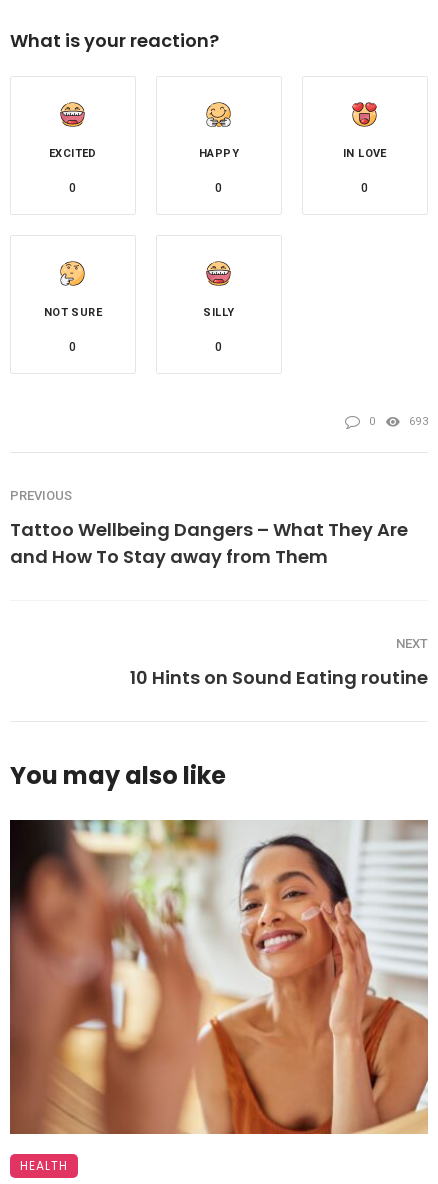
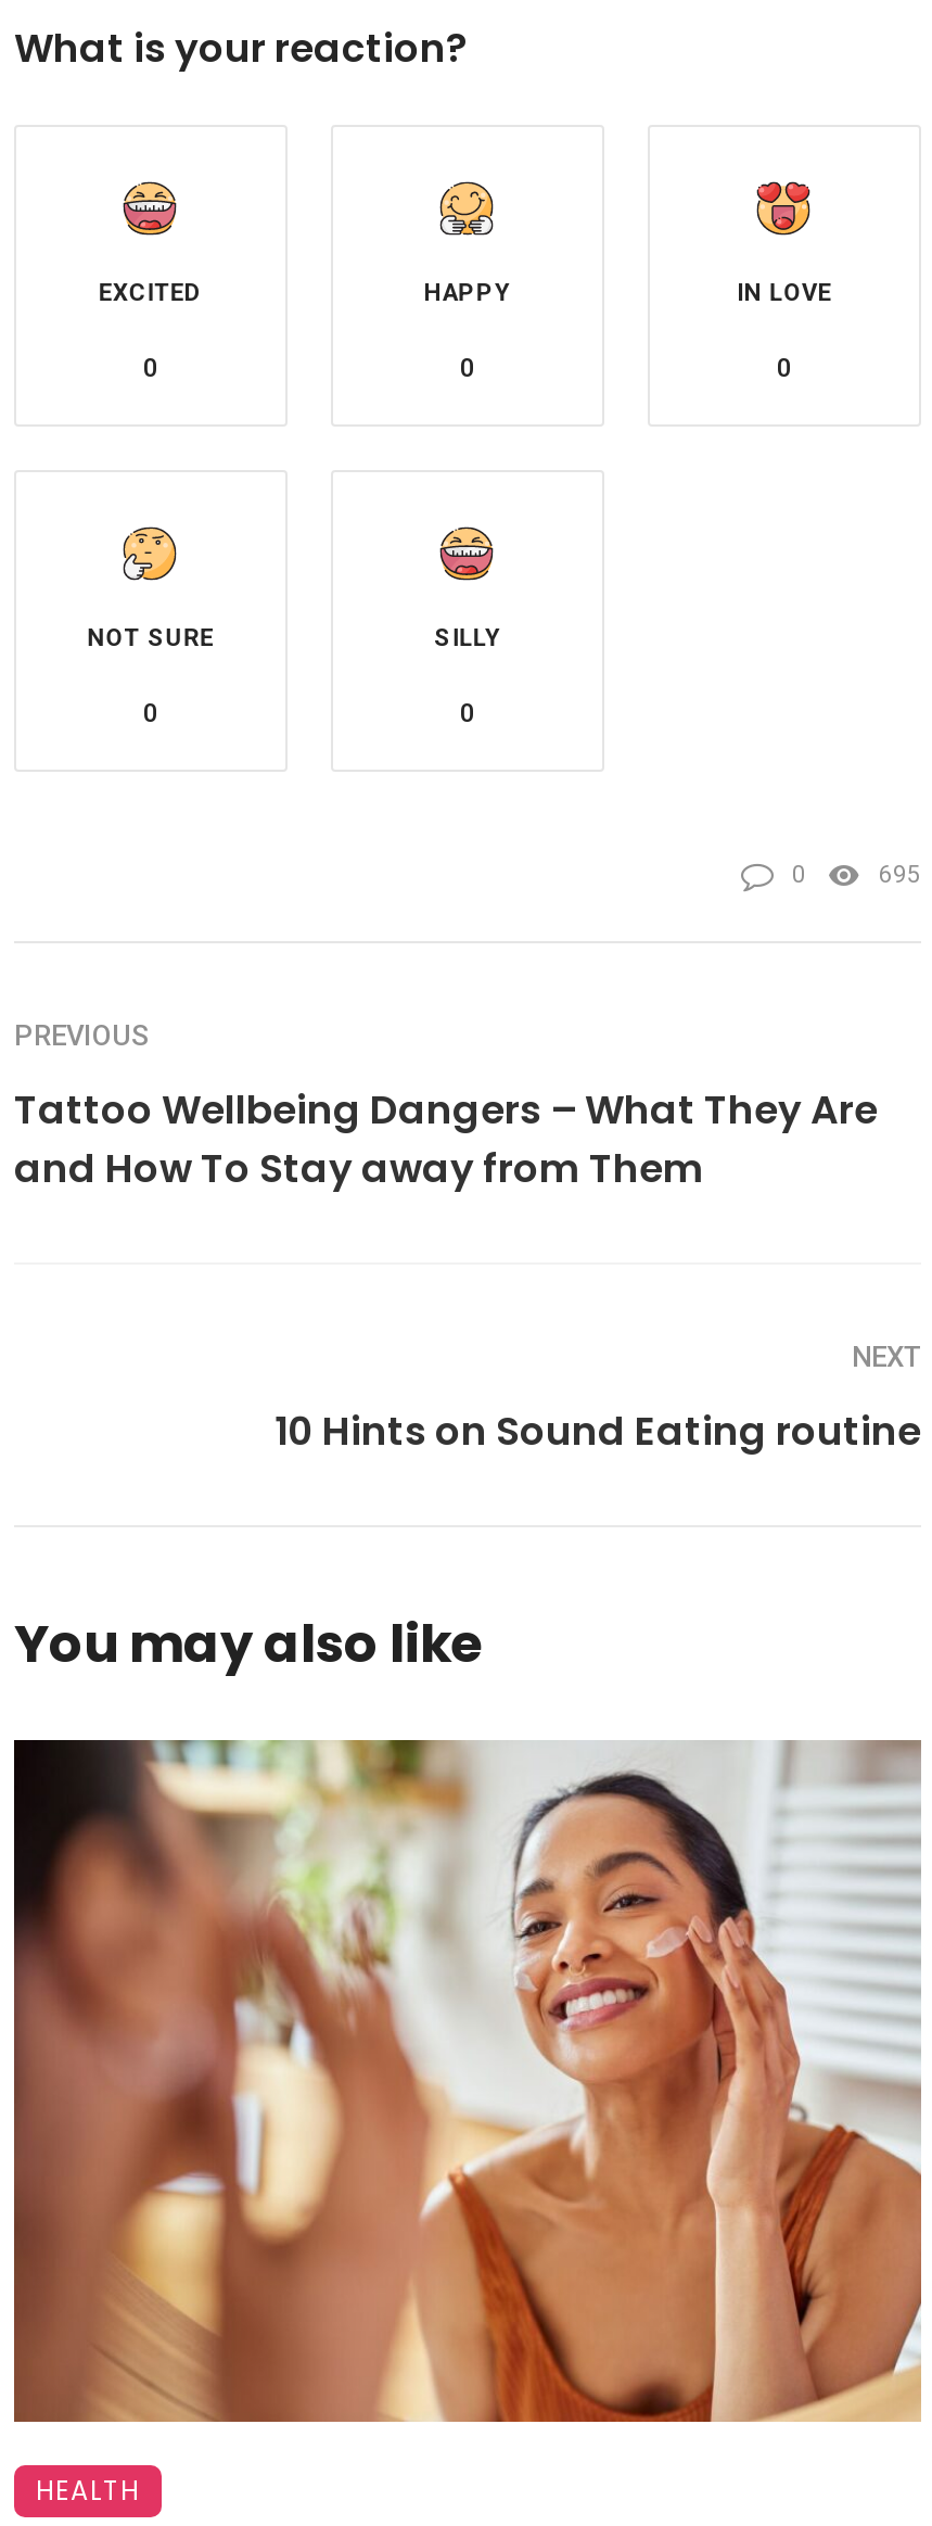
[408,415,428,428] 693 -> [879,861,921,889] 695

